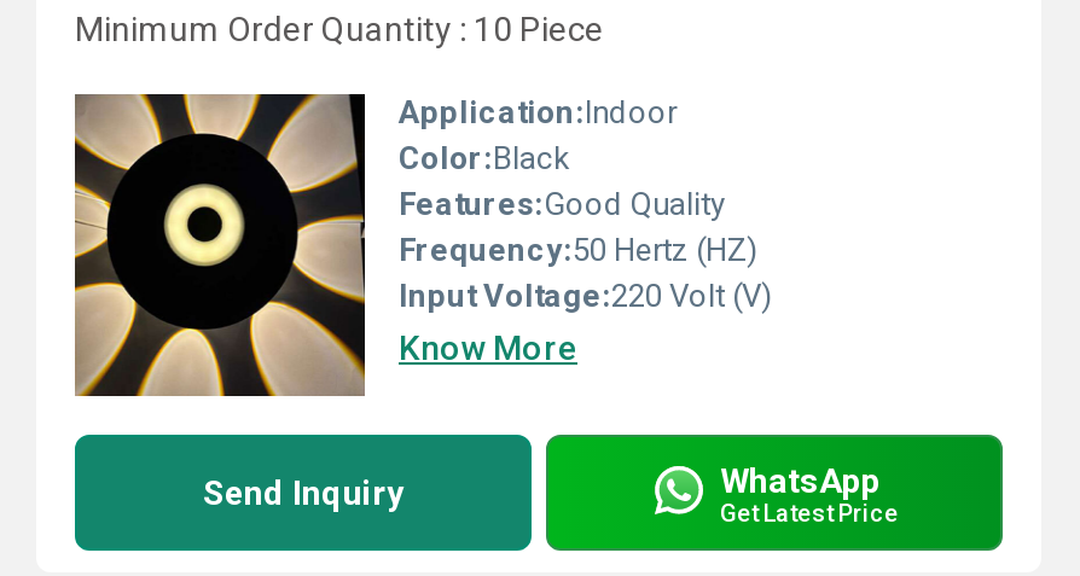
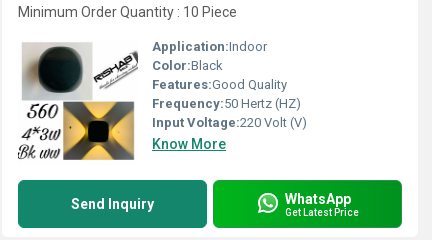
[72,92,367,398] [image] -> [18,39,138,164] [image]

